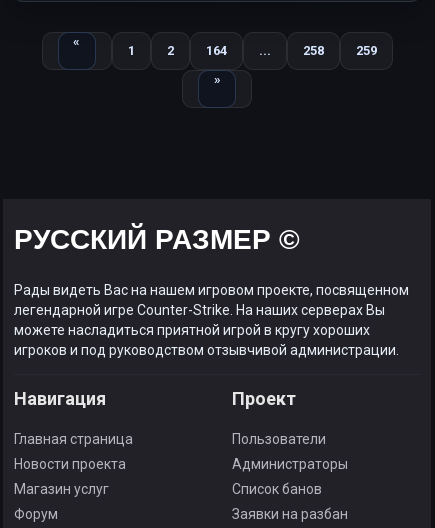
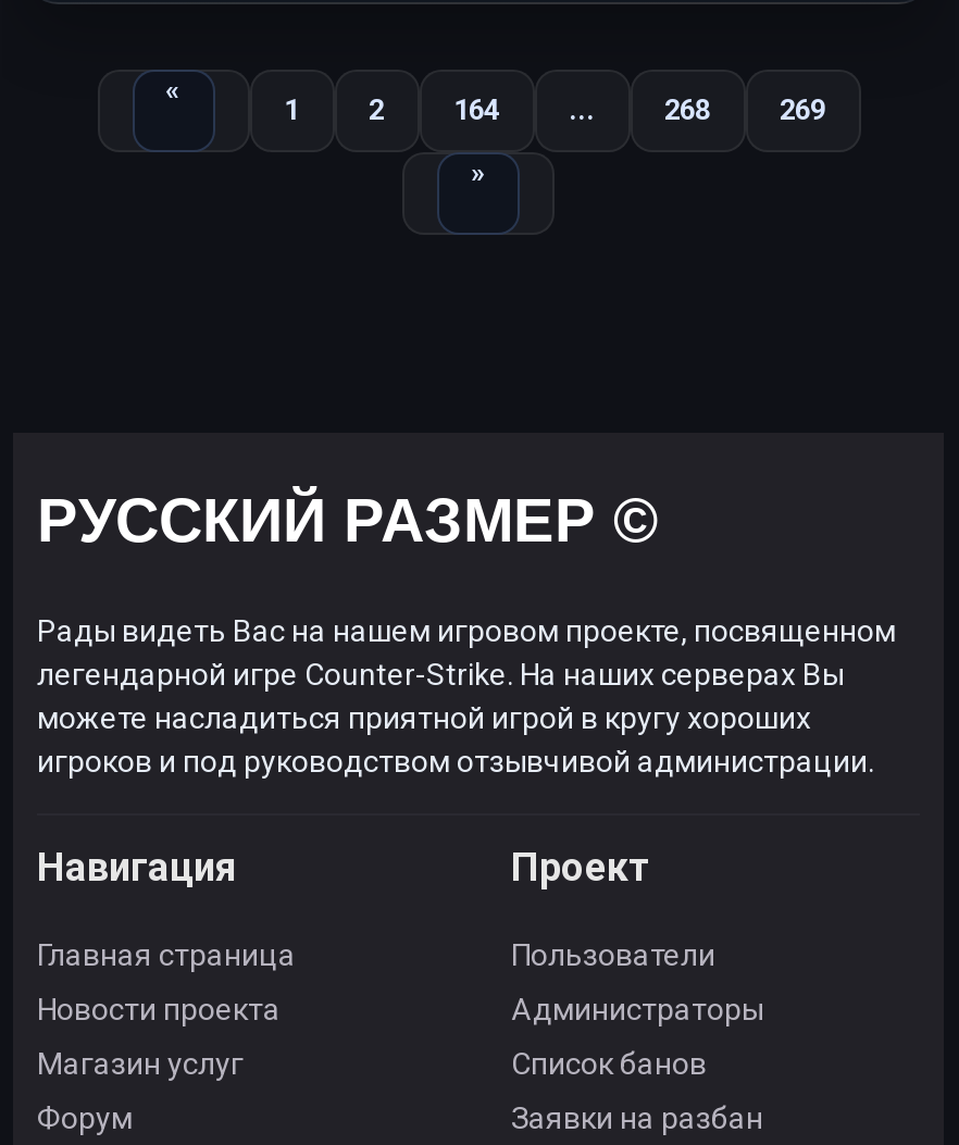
[302,43,323,58] 258 -> [664,94,710,126] 268
[355,43,376,58] 259 -> [780,94,825,126] 269

